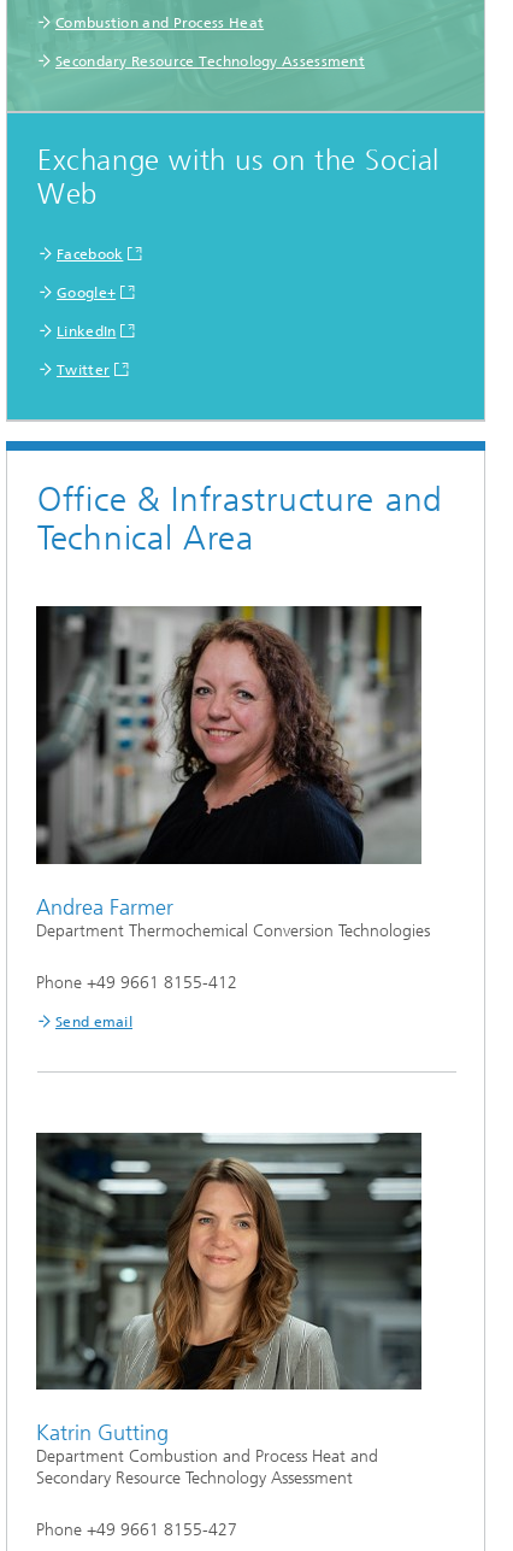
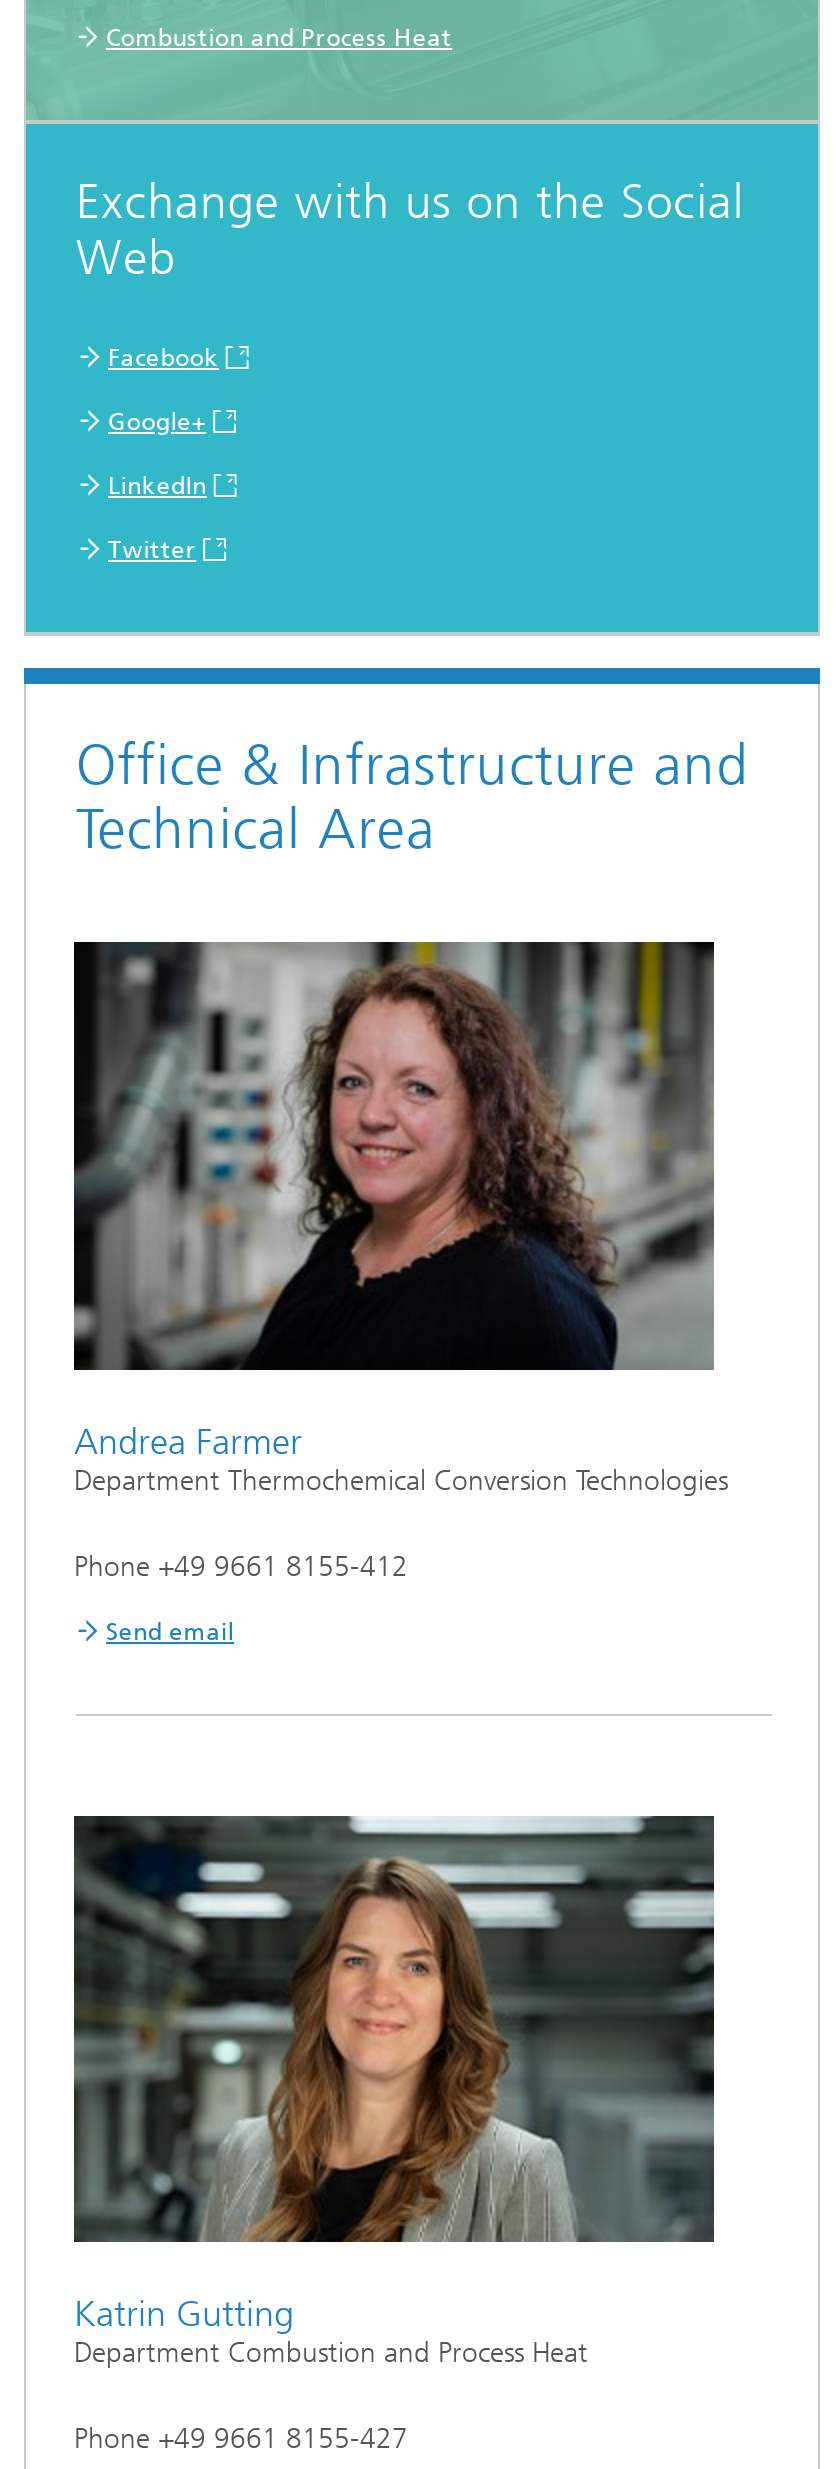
[55,53,365,70] Secondary Resource Technology Assessment -> none
[36,1446,378,1488] Department Combustion and Process Heat and | Secondary Resource Technology Assessment -> [74,2336,588,2370] Department Combustion and Process Heat

